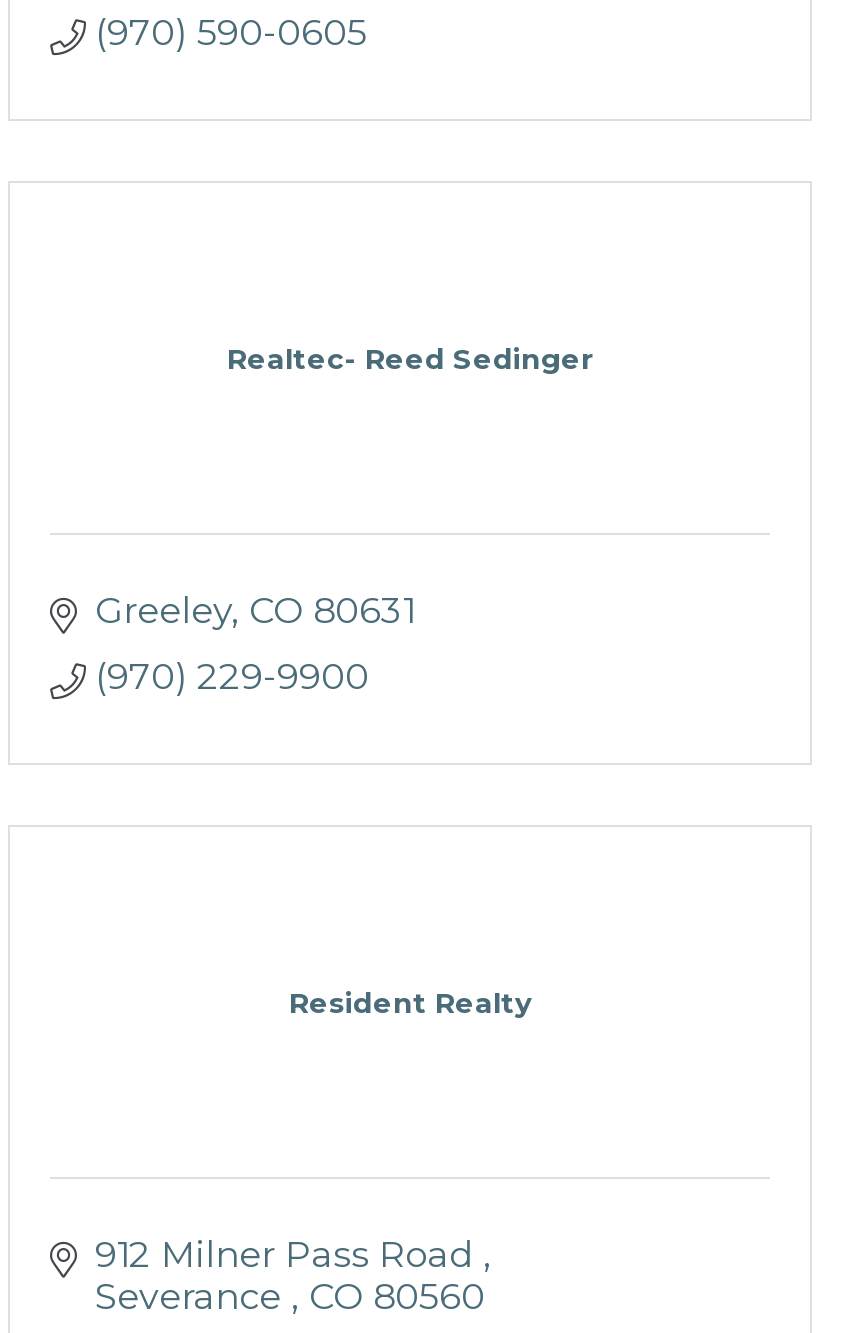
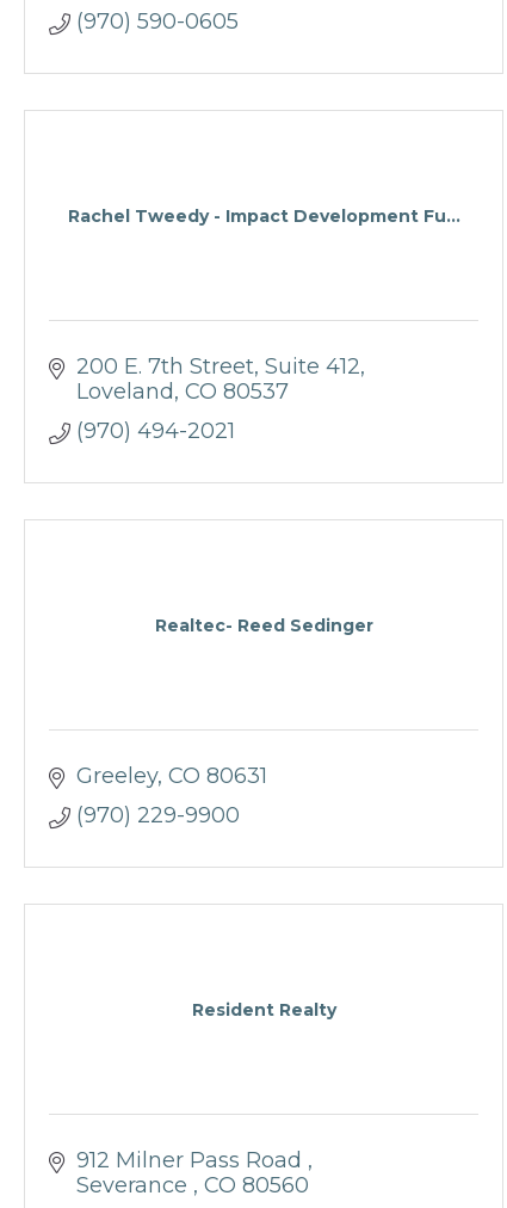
none -> [67,206,460,227] Rachel Tweedy - Impact Development Fu...
none -> [76,353,360,444] 200 E. 7th Street Suite 412 | Loveland CO 80537 | (970) 494-2021

